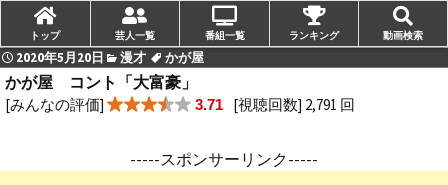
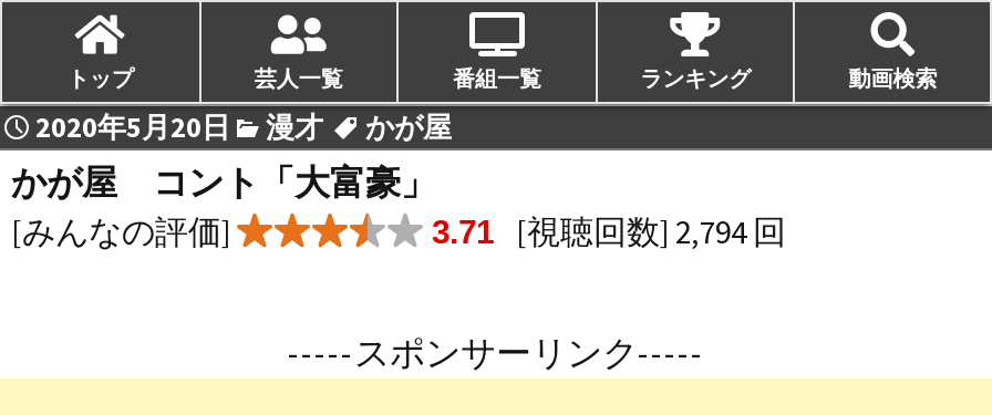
[195,95,355,114] 3.71 [視聴回数] 2,791 回 -> [432,210,786,252] 3.71 [視聴回数] 2,794 回

